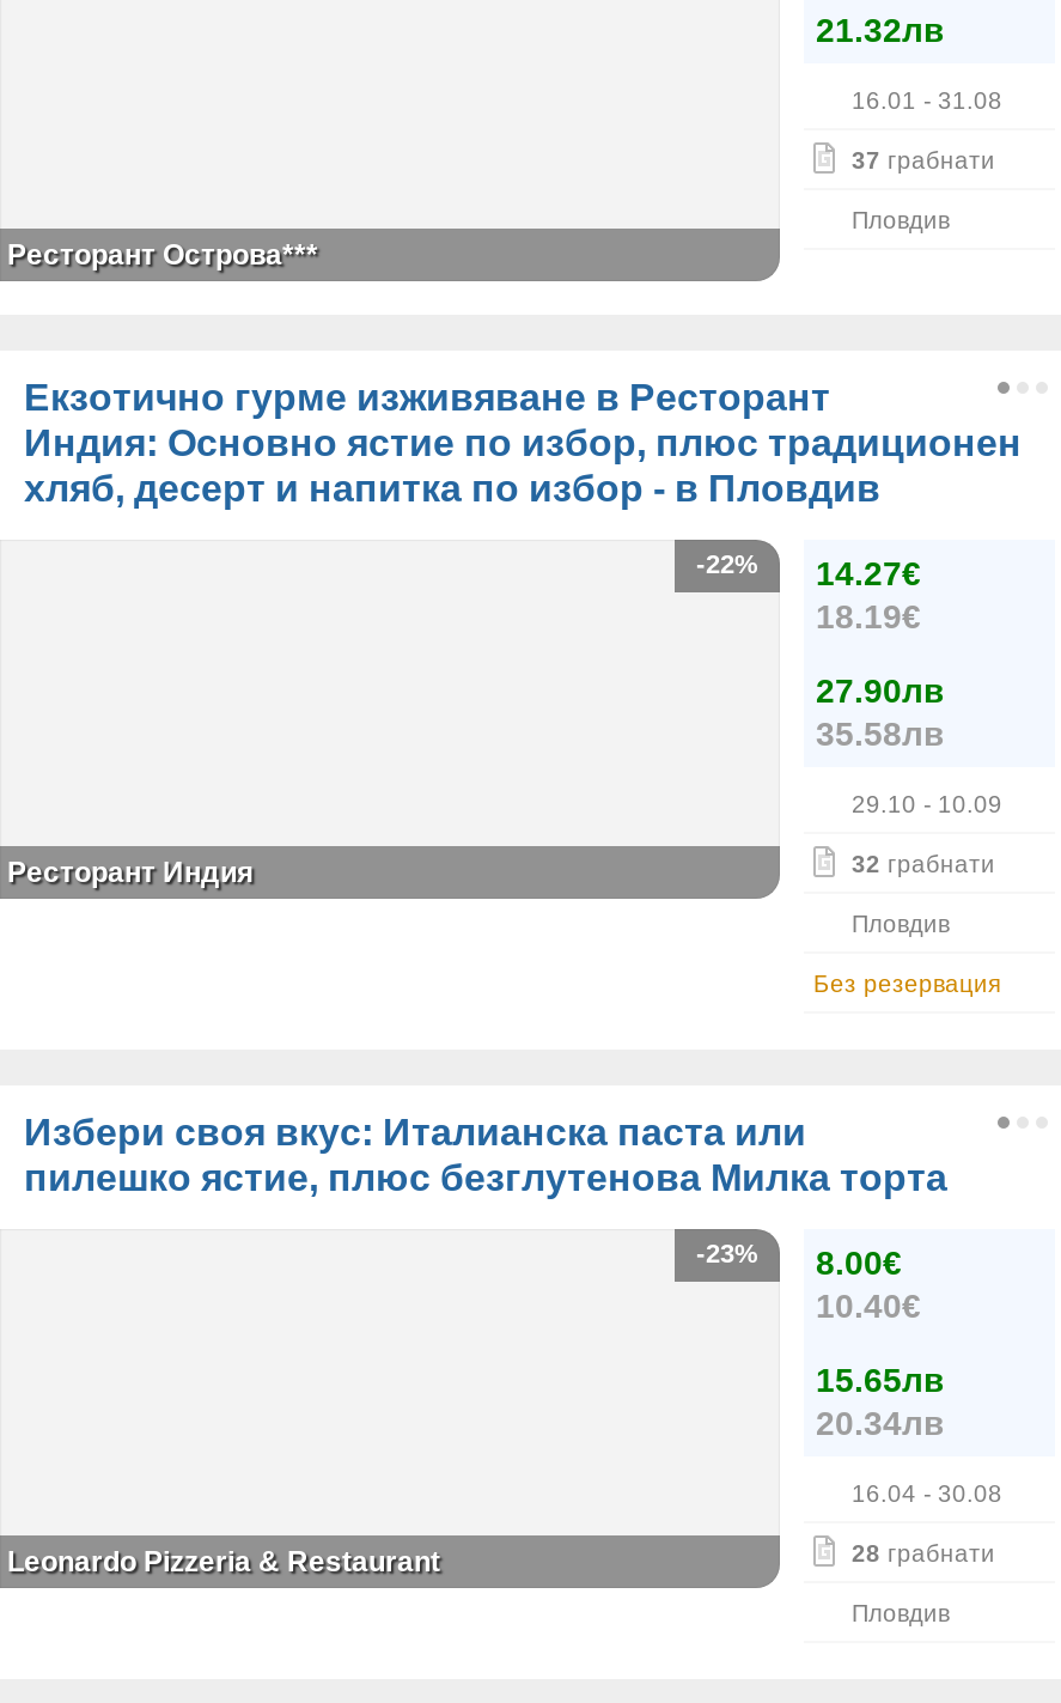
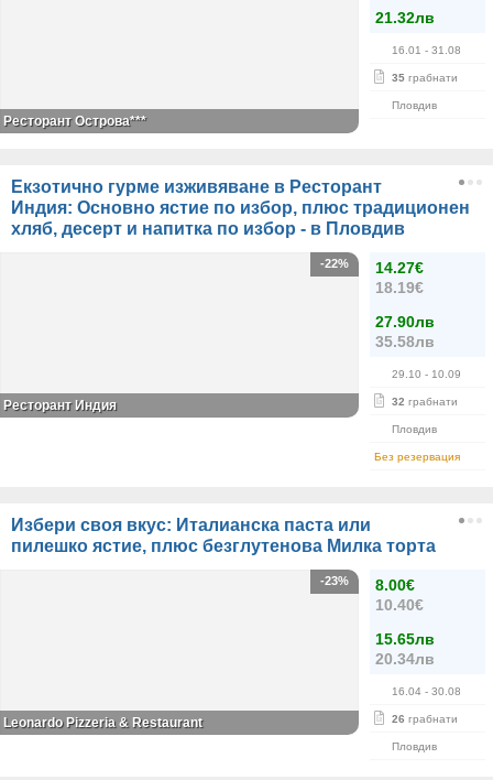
[852,147,995,174] 37 грабнати -> [392,72,458,84] 35 грабнати
[852,1540,995,1567] 28 грабнати -> [392,713,458,725] 26 грабнати

